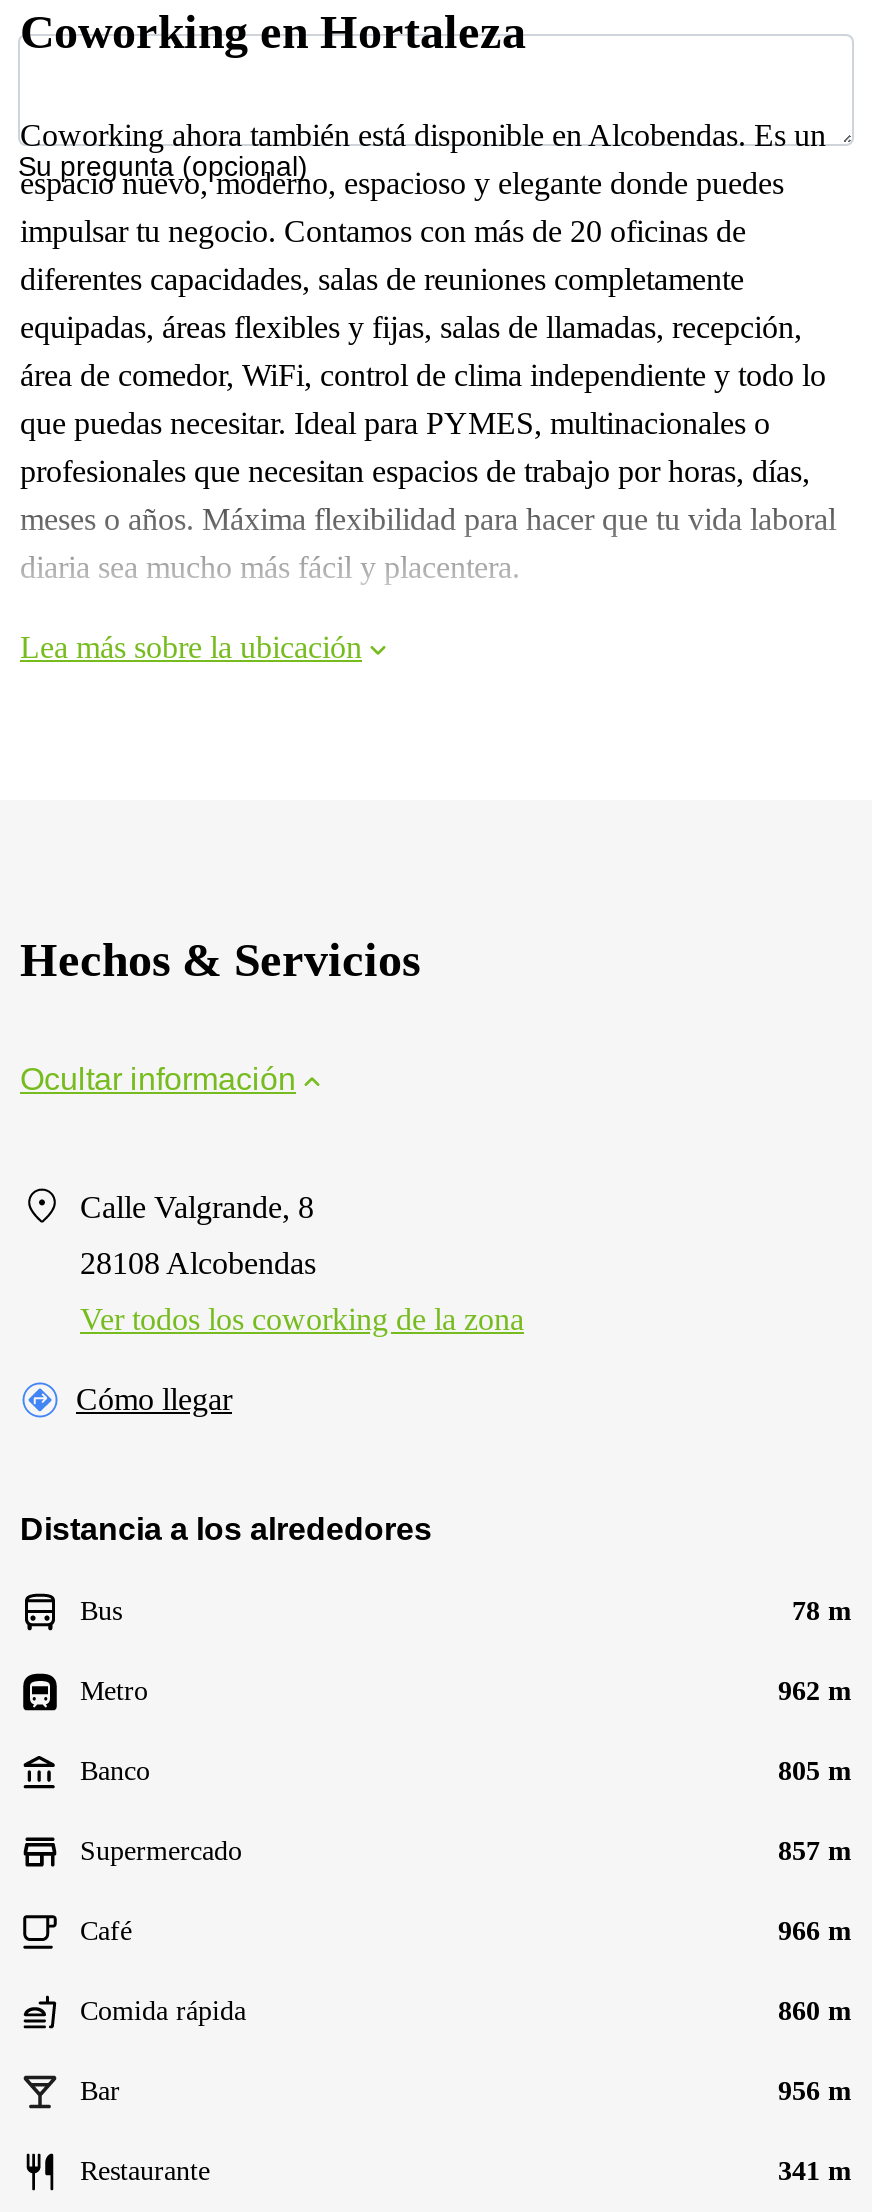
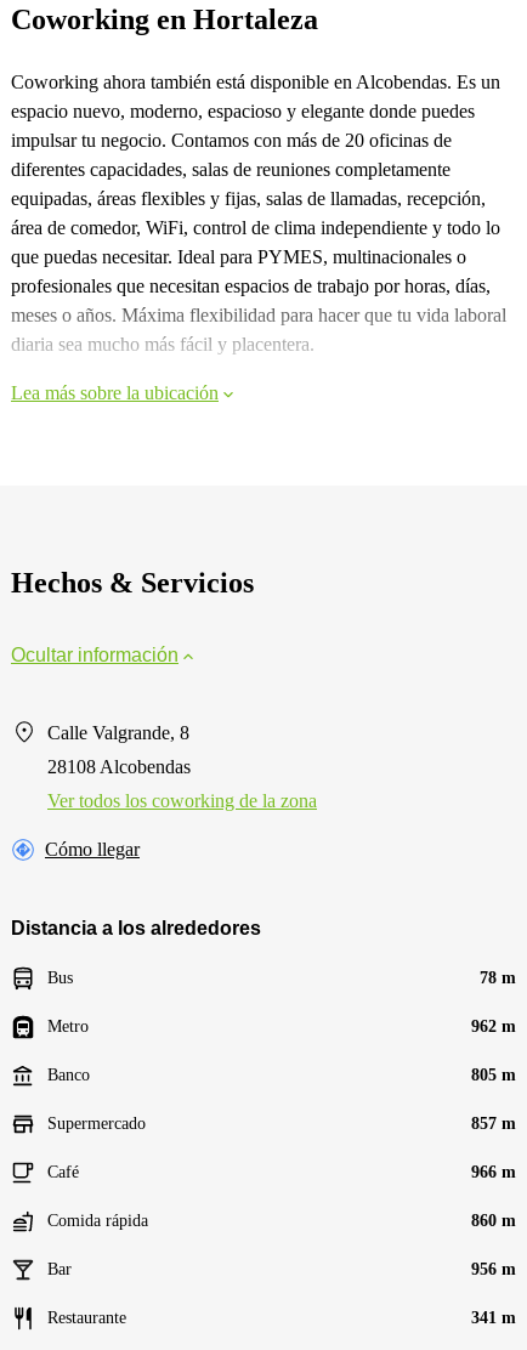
[18,150,308,182] Su pregunta (opcional) -> none

